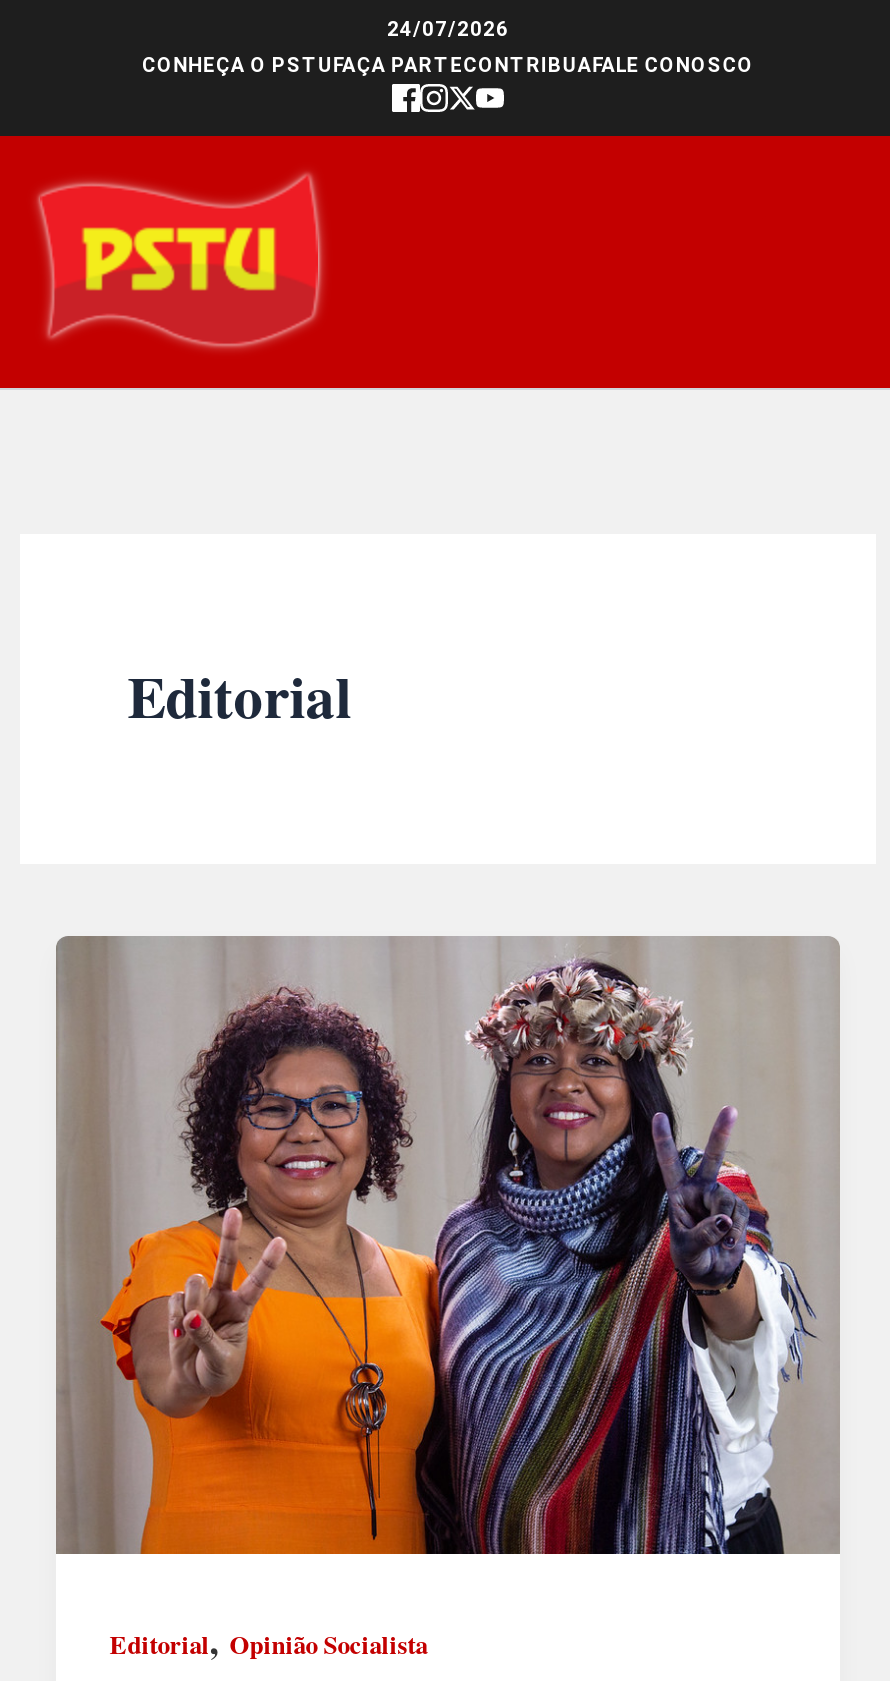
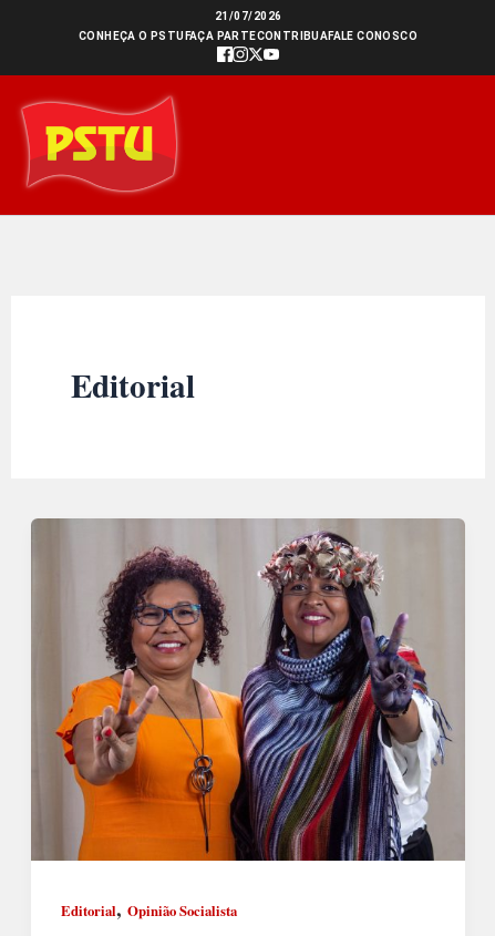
[387,18,509,40] 24/07/2026 -> [214,10,282,22] 21/07/2026

